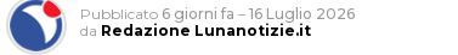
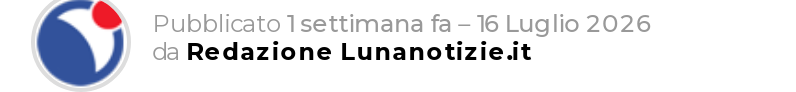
[80,5,354,23] Pubblicato 6 giorni fa – 16 Luglio 2026 -> [152,8,650,38] Pubblicato 1 settimana fa – 16 Luglio 2026

